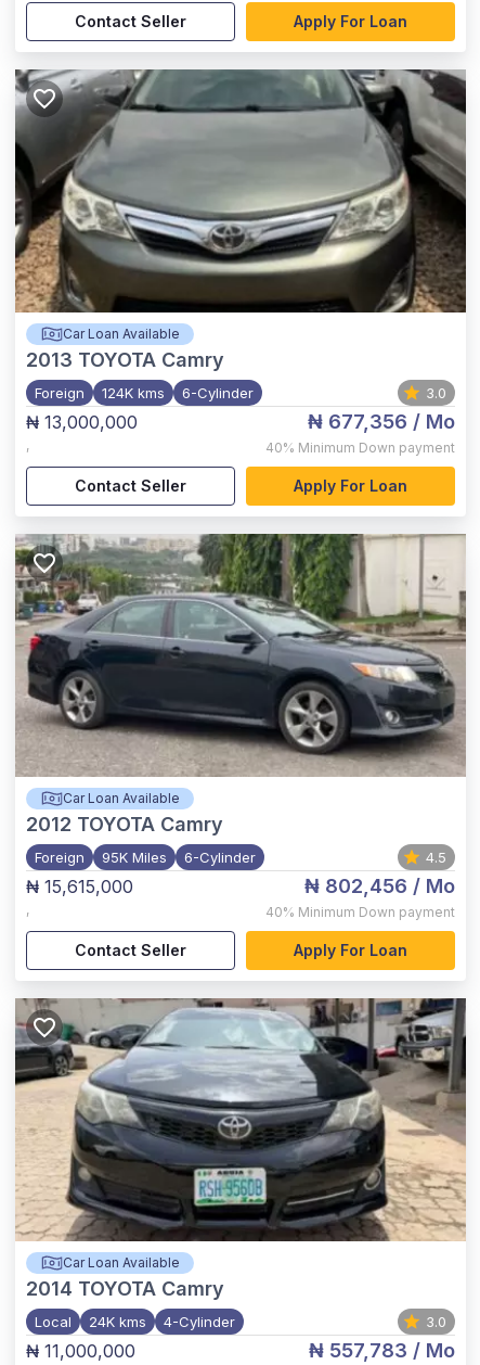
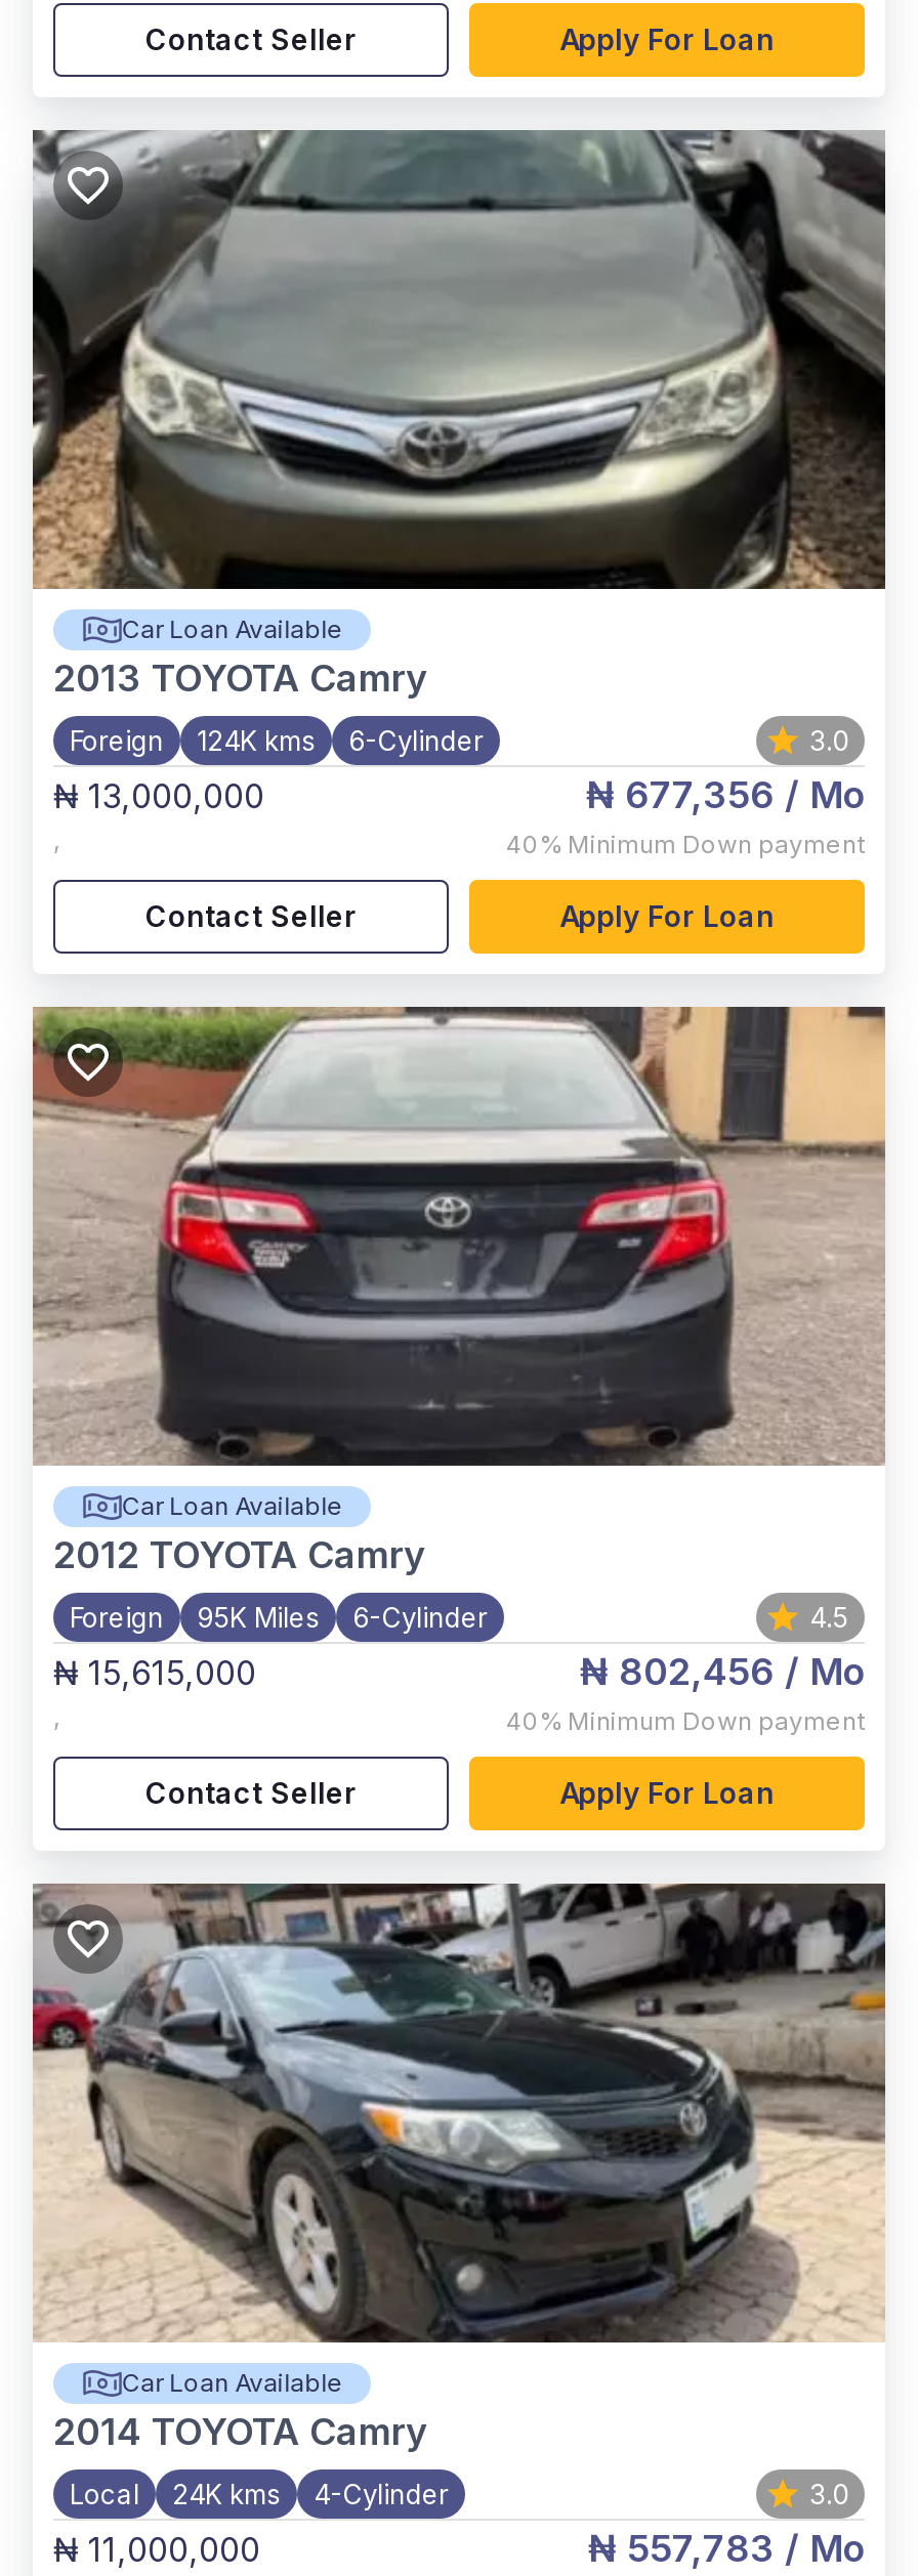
[15,533,467,776] [image] -> [33,1005,885,1466] [image]
[14,997,467,1242] [image] -> [31,1882,887,2342] [image]

